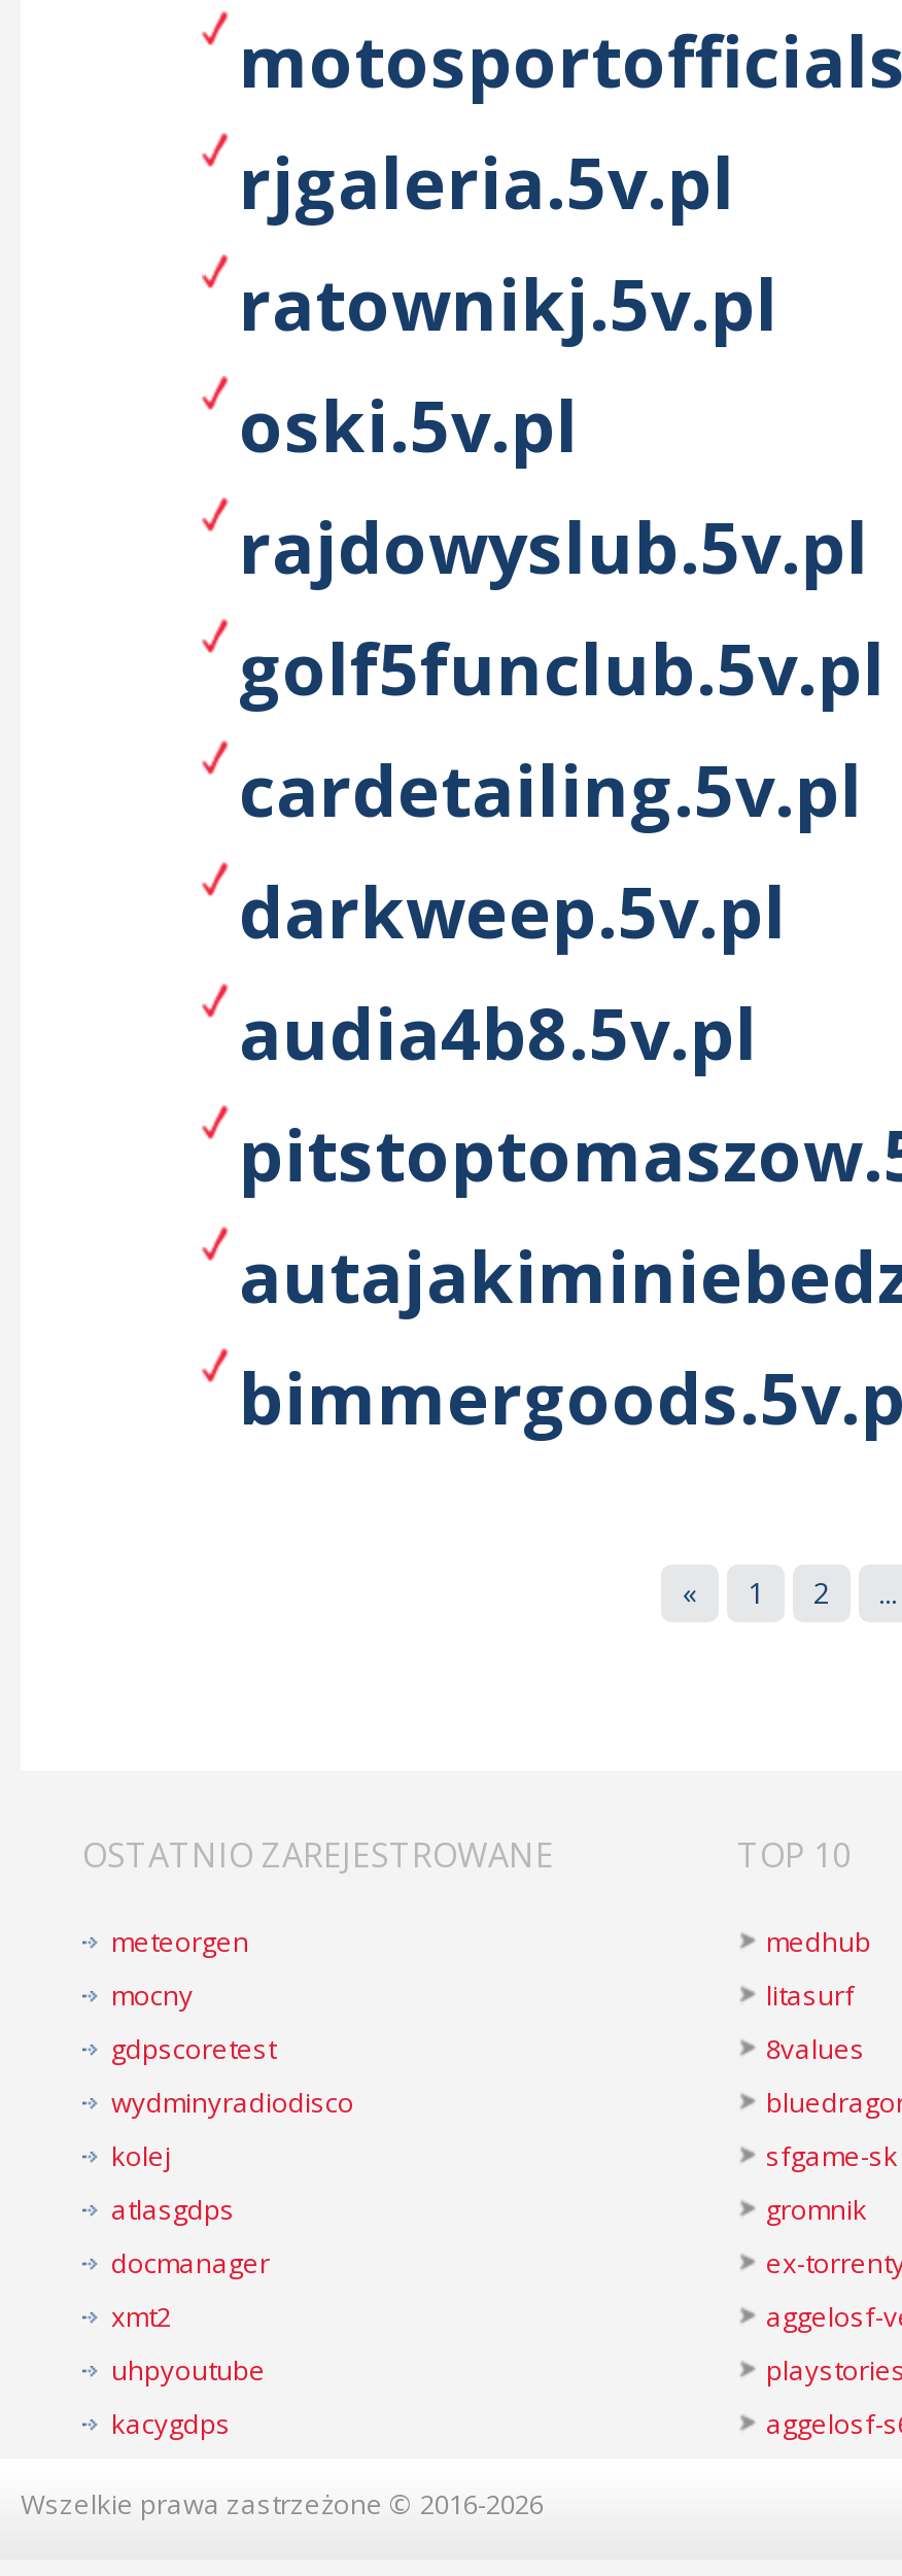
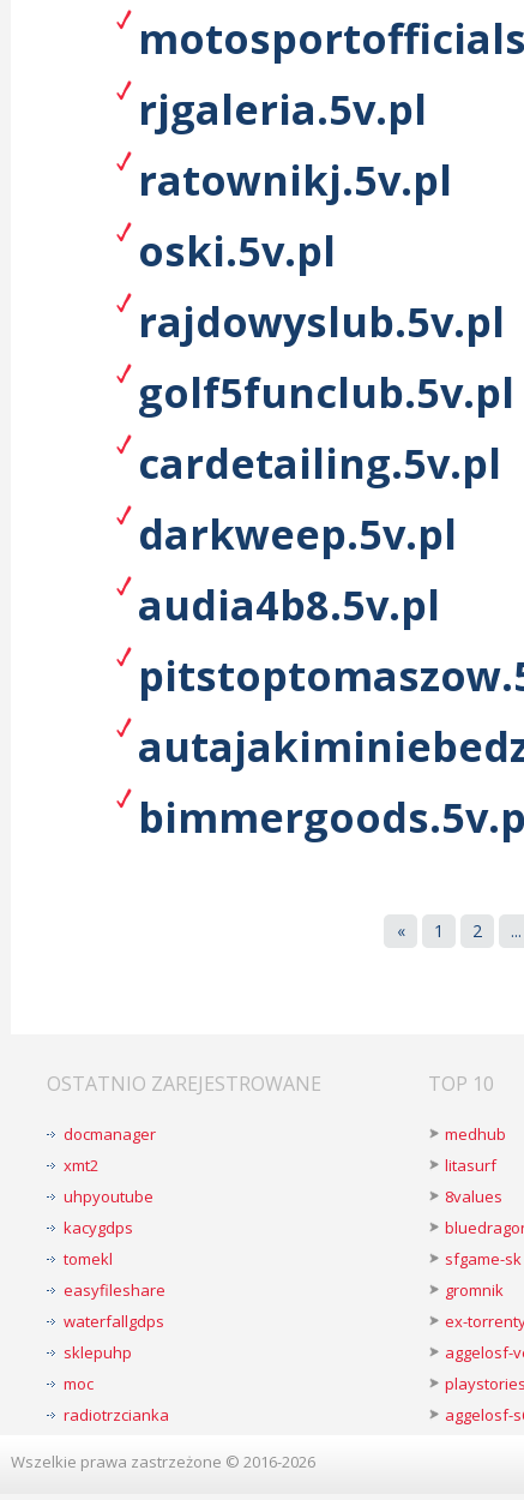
[111,1923,354,2228] meteorgen | mocny | gdpscoretest | wydminyradiodisco | kolej | atlasgdps -> none
none -> [64,1248,169,1426] tomekl | easyfileshare | waterfallgdps | sklepuhp | moc | radiotrzcianka
moved [111,2244,270,2442] -> [64,1123,156,1238]: docmanager | xmt2 | uhpyoutube | kacygdps

